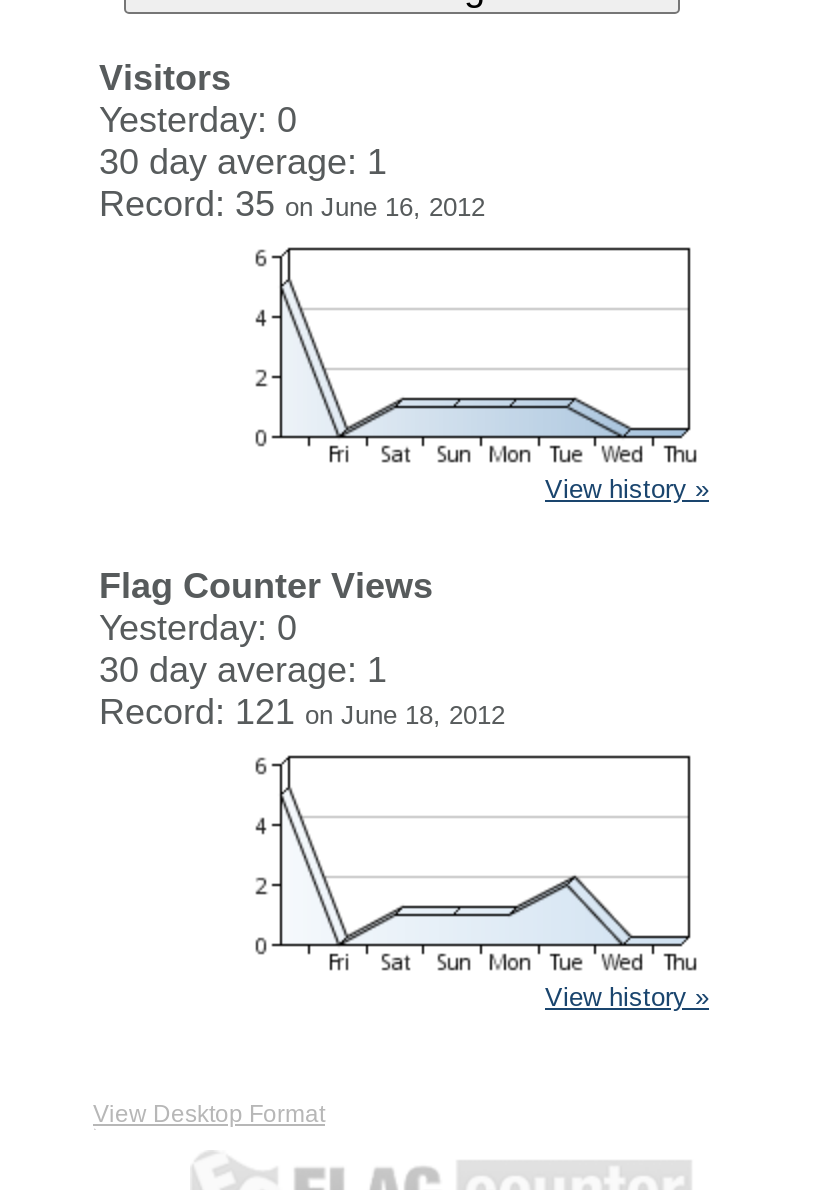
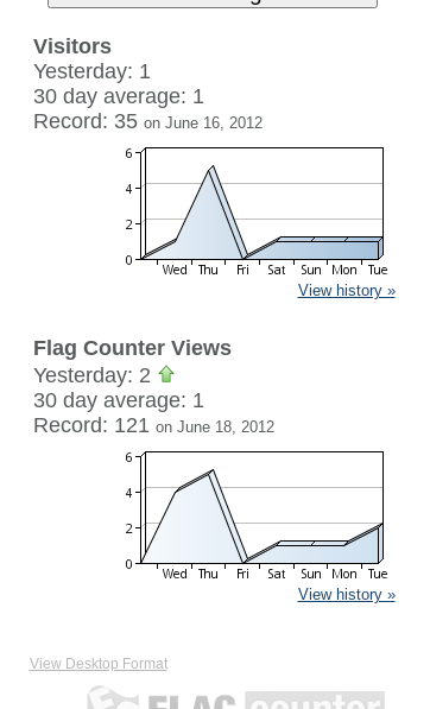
[99,100,297,140] Yesterday: 0 -> [33,59,150,83] Yesterday: 1
[280,276,534,464] [image] -> [140,164,290,276] [image]
[554,396,696,462] [image] -> [302,234,386,274] [image]
[99,608,297,648] Yesterday: 0 -> [33,363,156,387] Yesterday: 2
[280,784,696,972] [image] -> [140,468,386,580] [image]

